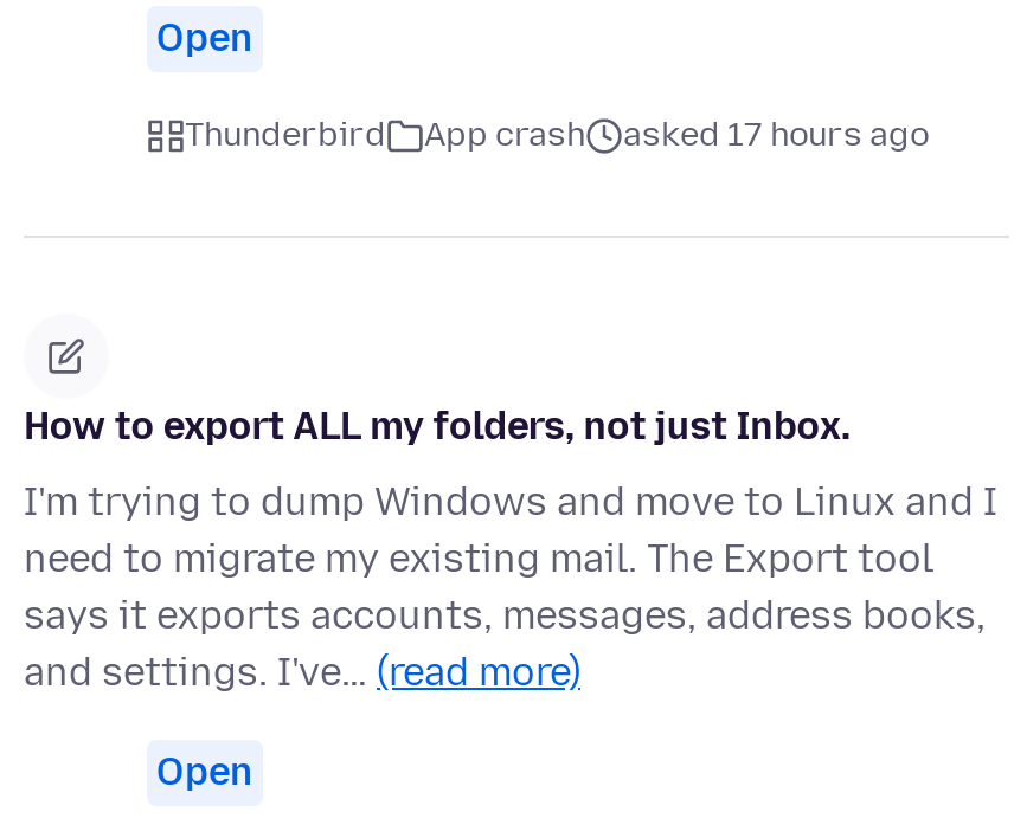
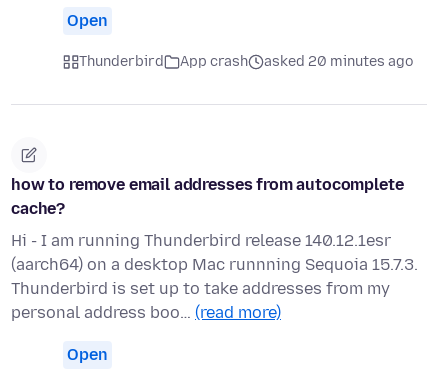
[623,116,929,156] asked 17 hours ago -> [264,53,413,70] asked 20 minutes ago
[24,405,850,450] How to export ALL my folders, not just Inbox. -> [11,175,403,218] how to remove email addresses from autocomplete | cache?
[24,481,997,696] I'm trying to dump Windows and move to Linux and I | need to migrate my existing mail. The Export tool | says it exports accounts, messages, address books, | and settings. I've… (read more) -> [11,231,418,322] Hi - I am running Thunderbird release 140.12.1esr | (aarch64) on a desktop Mac runnning Sequoia 15.7.3. | Thunderbird is set up to take addresses from my | personal address boo… (read more)

